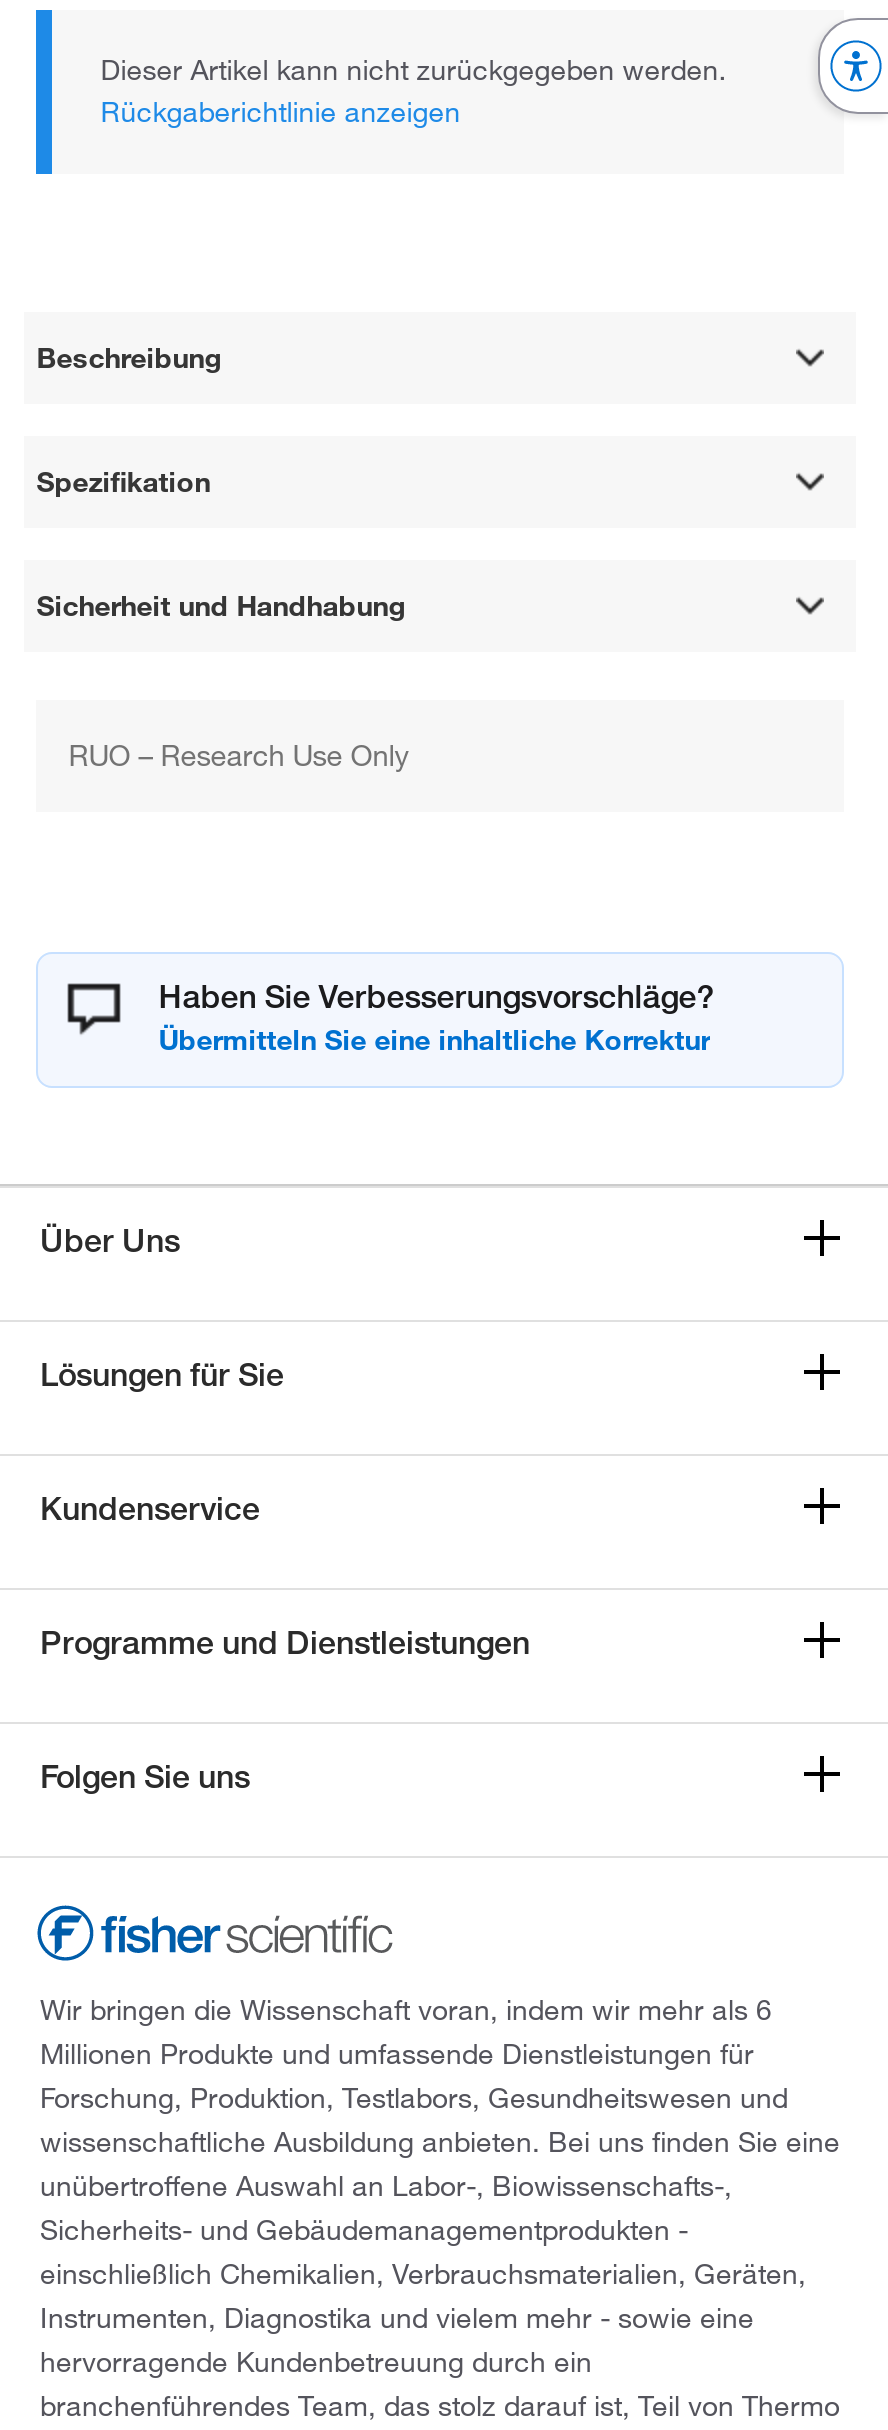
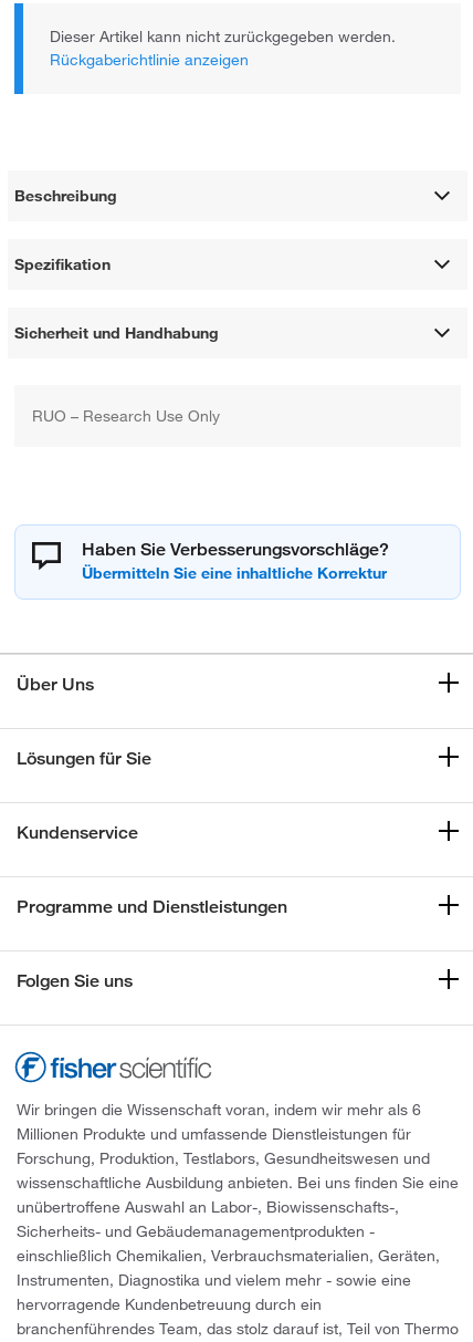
[814,16,882,118] [image] -> none

